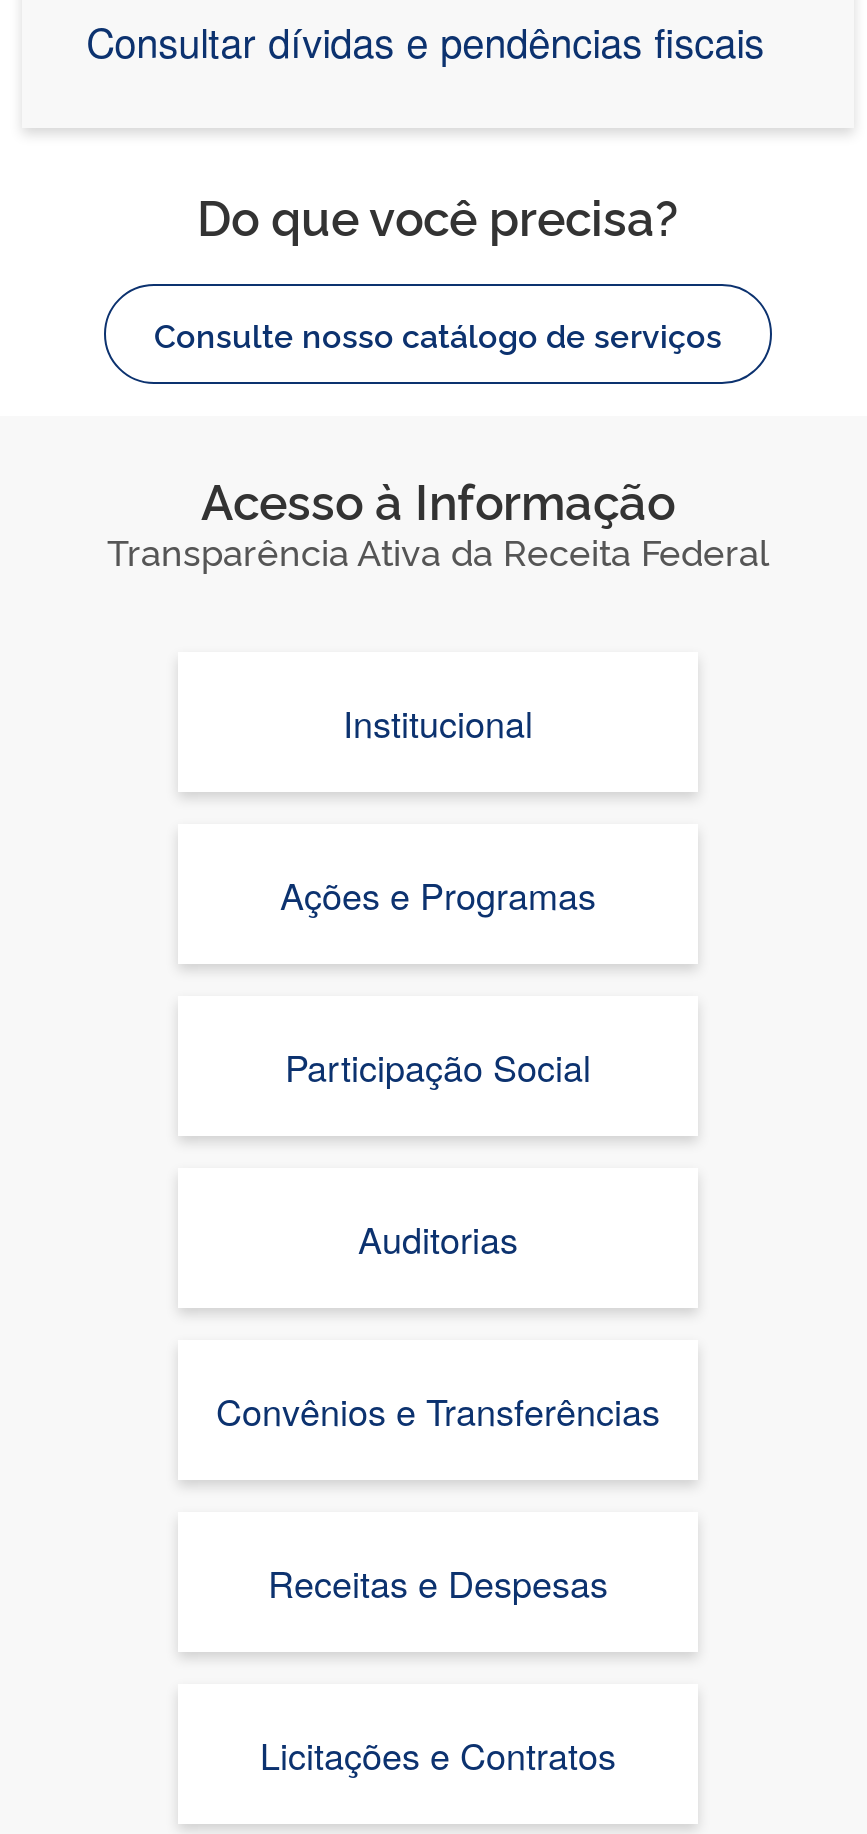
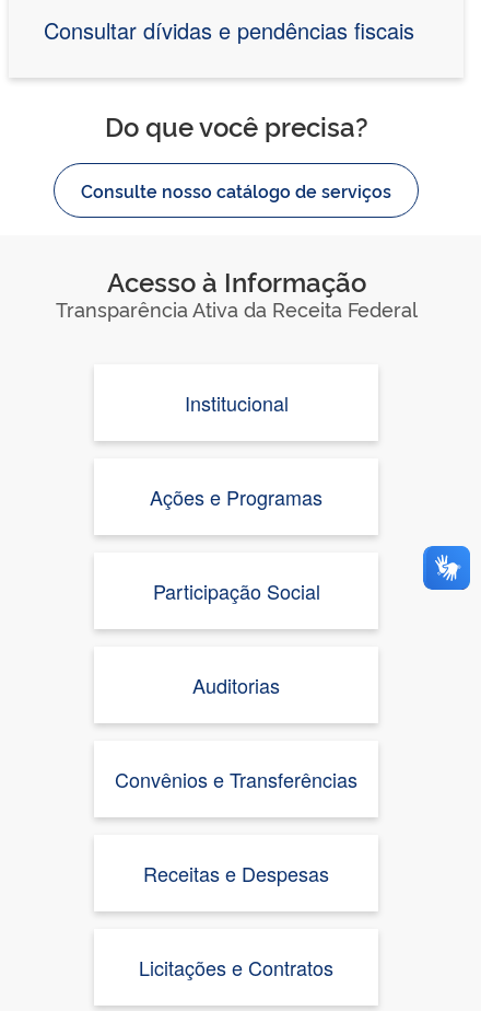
none -> [422,545,471,591] [image]

